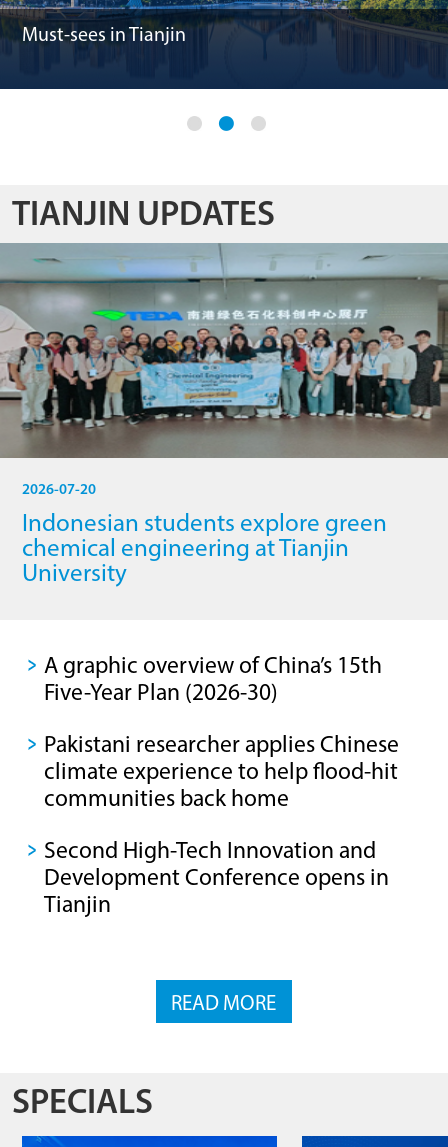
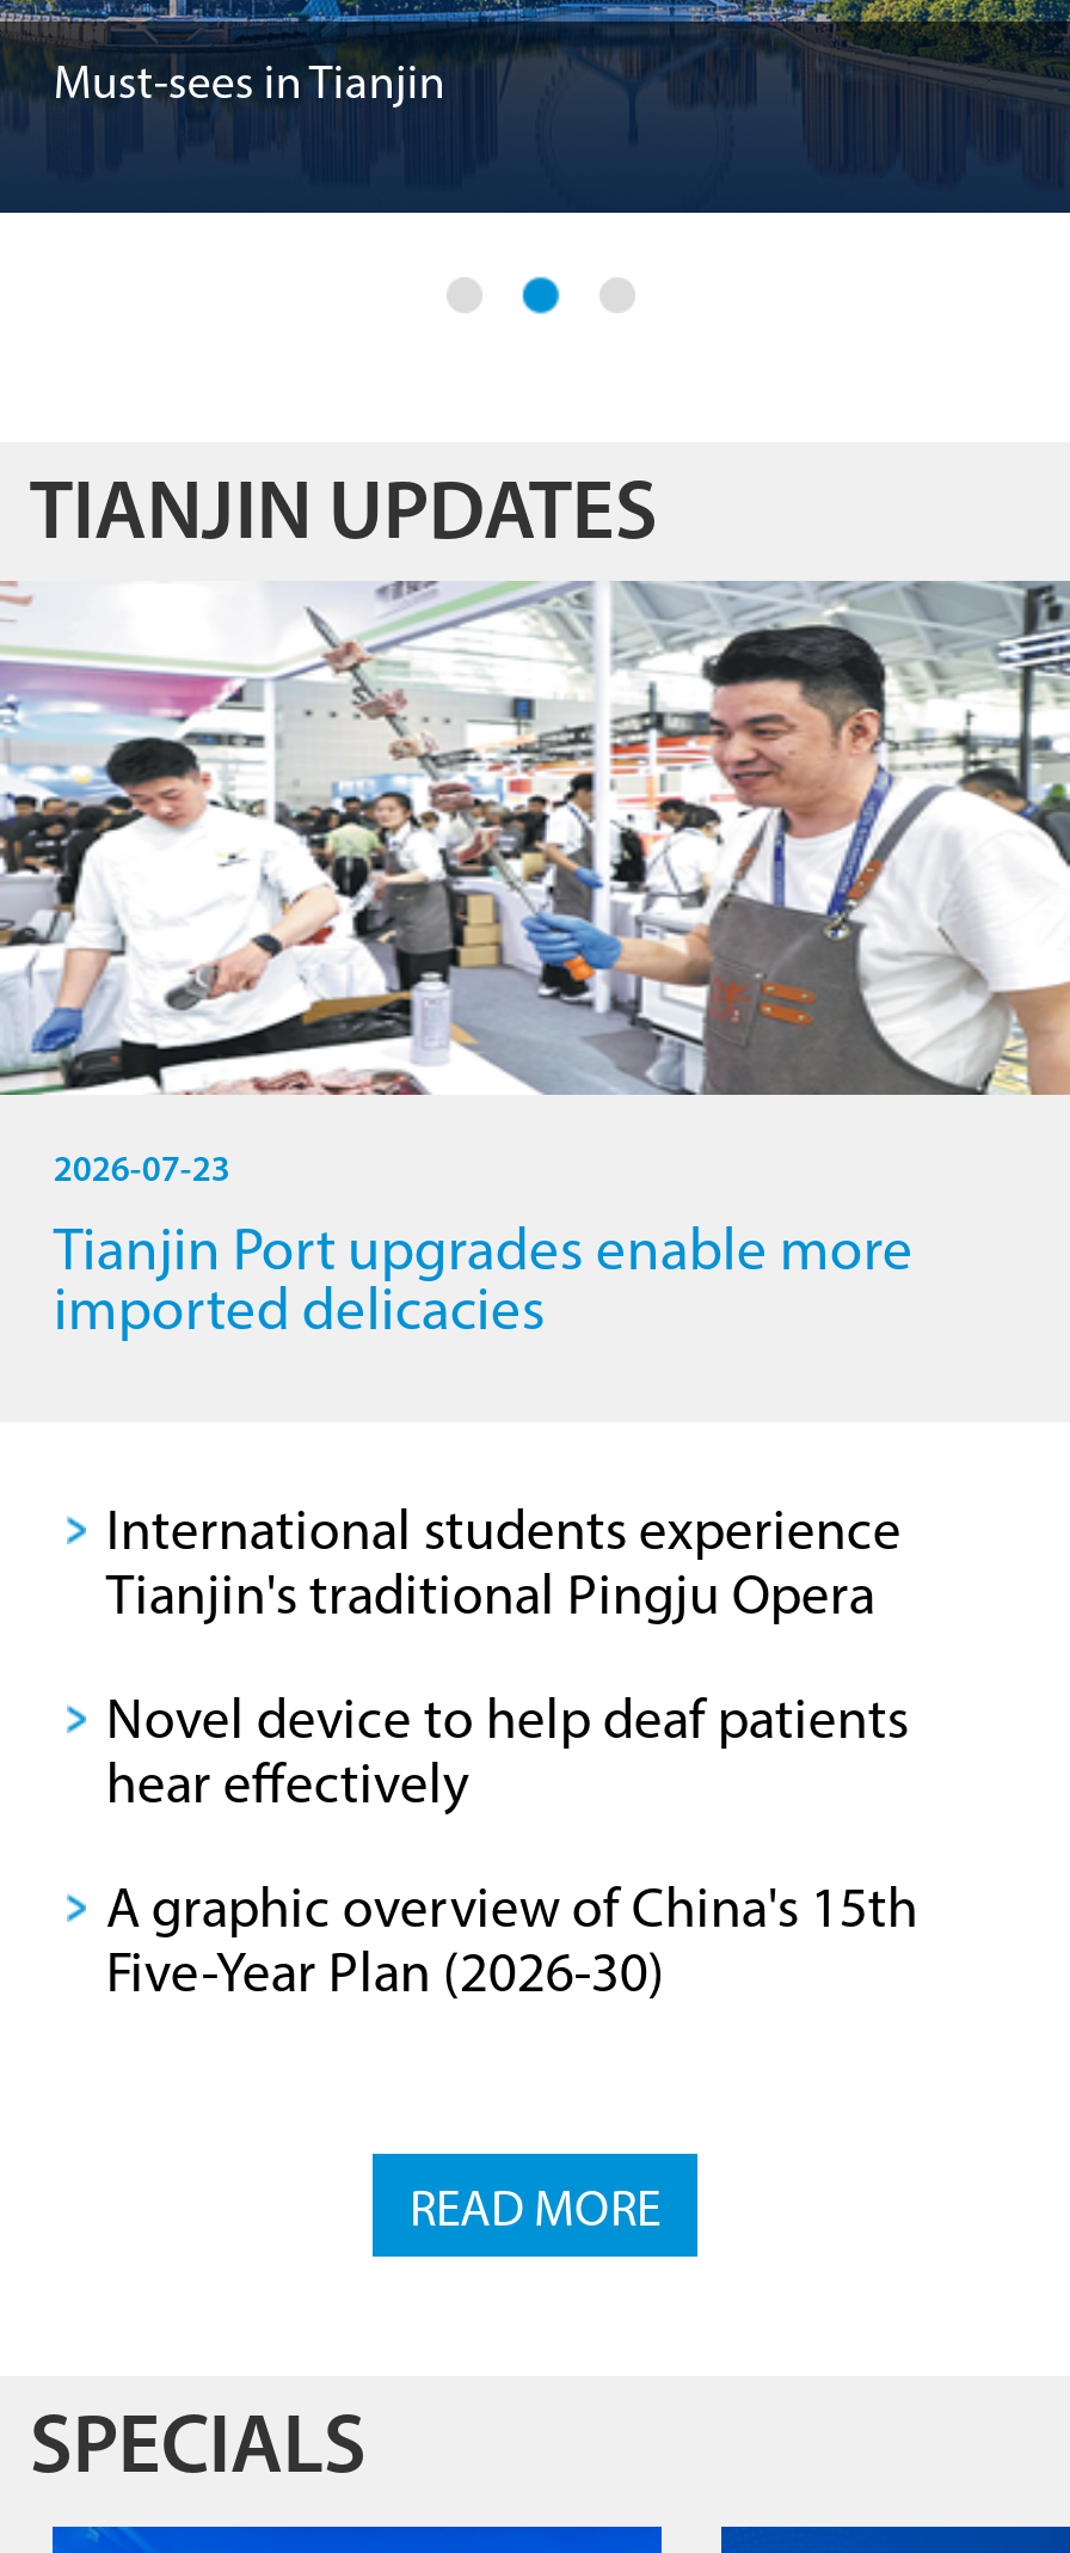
[3,242,445,587] [image] | 2026-07-20 | Indonesian students explore green | chemical engineering at Tianjin | University -> [7,581,1063,1344] [image] | 2026-07-23 | Tianjin Port upgrades enable more | imported delicacies
[44,655,382,679] A graphic overview of China’s 15th -> [106,1507,918,1941] International students experience | Tianjin's traditional Pingju Opera | Novel device to help deaf patients | hear effectively | A graphic overview of China's 15th
moved [44,682,278,706] -> [106,1948,665,2006]: Five-Year Plan (2026-30)
[44,734,399,918] Pakistani researcher applies Chinese | climate experience to help flood-hit | communities back home | Second High-Tech Innovation and | Development Conference opens in | Tianjin -> none

